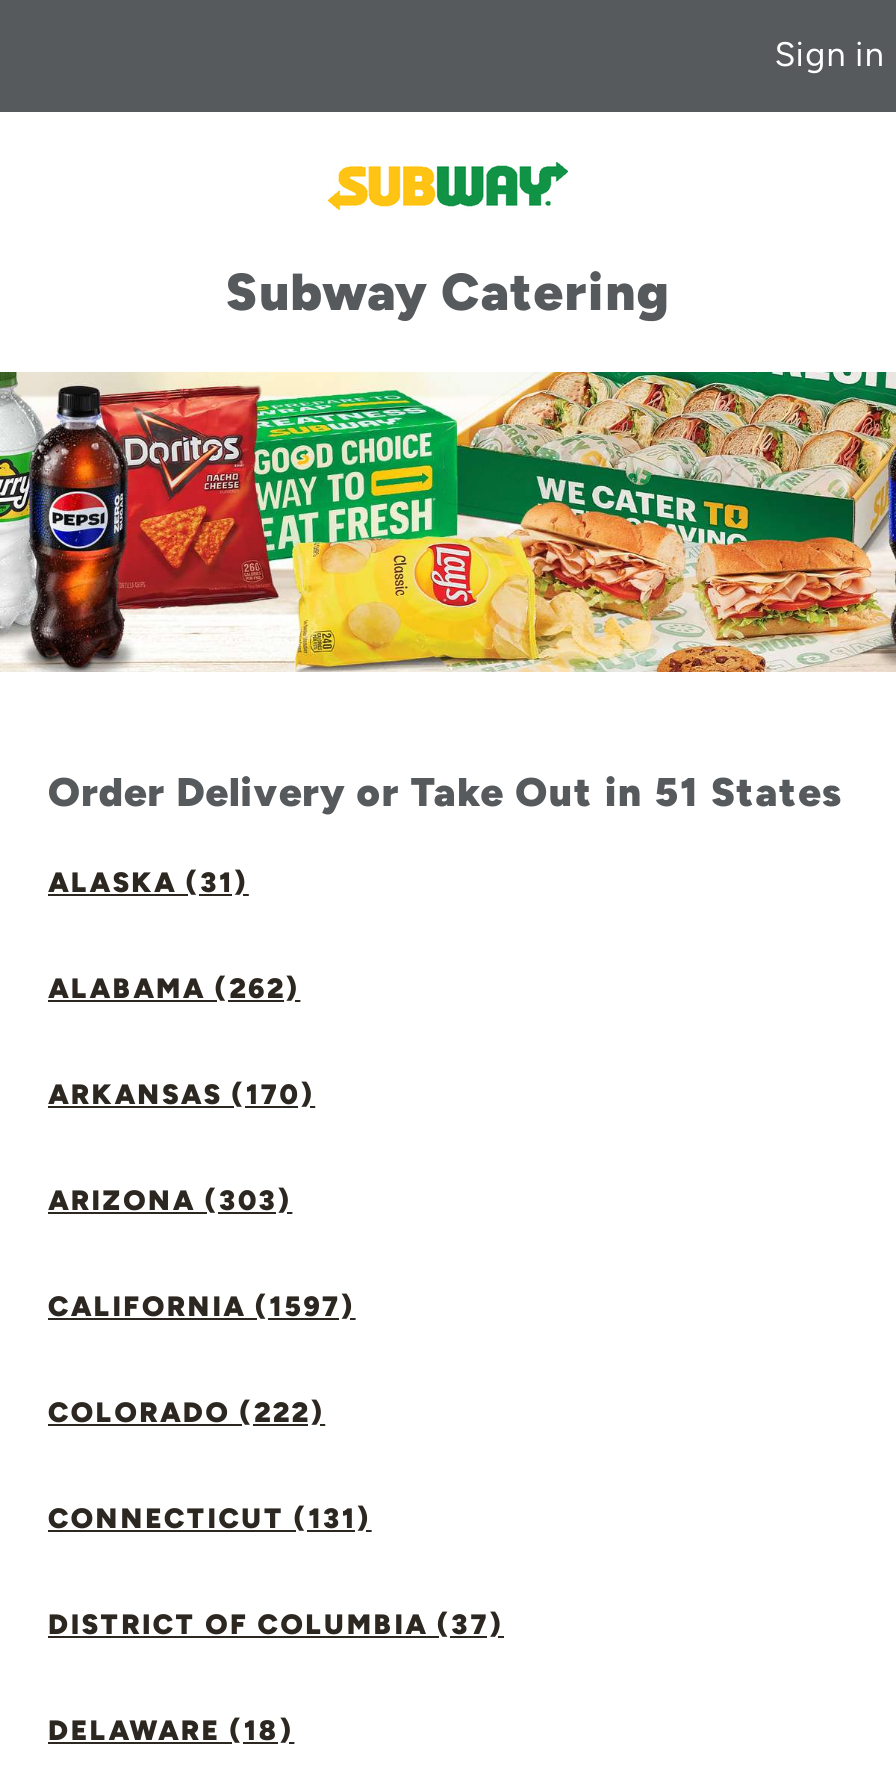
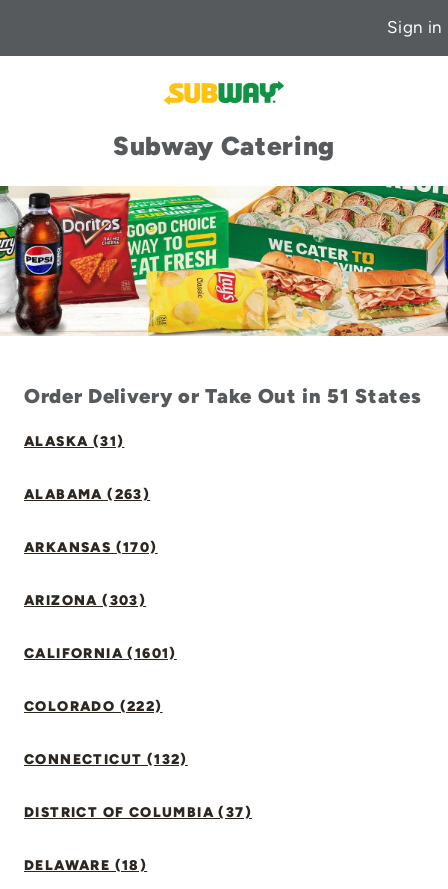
[48,972,300,1006] ALABAMA (262) -> [24,486,150,503] ALABAMA (263)
[48,1290,356,1324] CALIFORNIA (1597) -> [24,645,177,662] CALIFORNIA (1601)
[48,1502,372,1536] CONNECTICUT (131) -> [24,751,188,768] CONNECTICUT (132)

